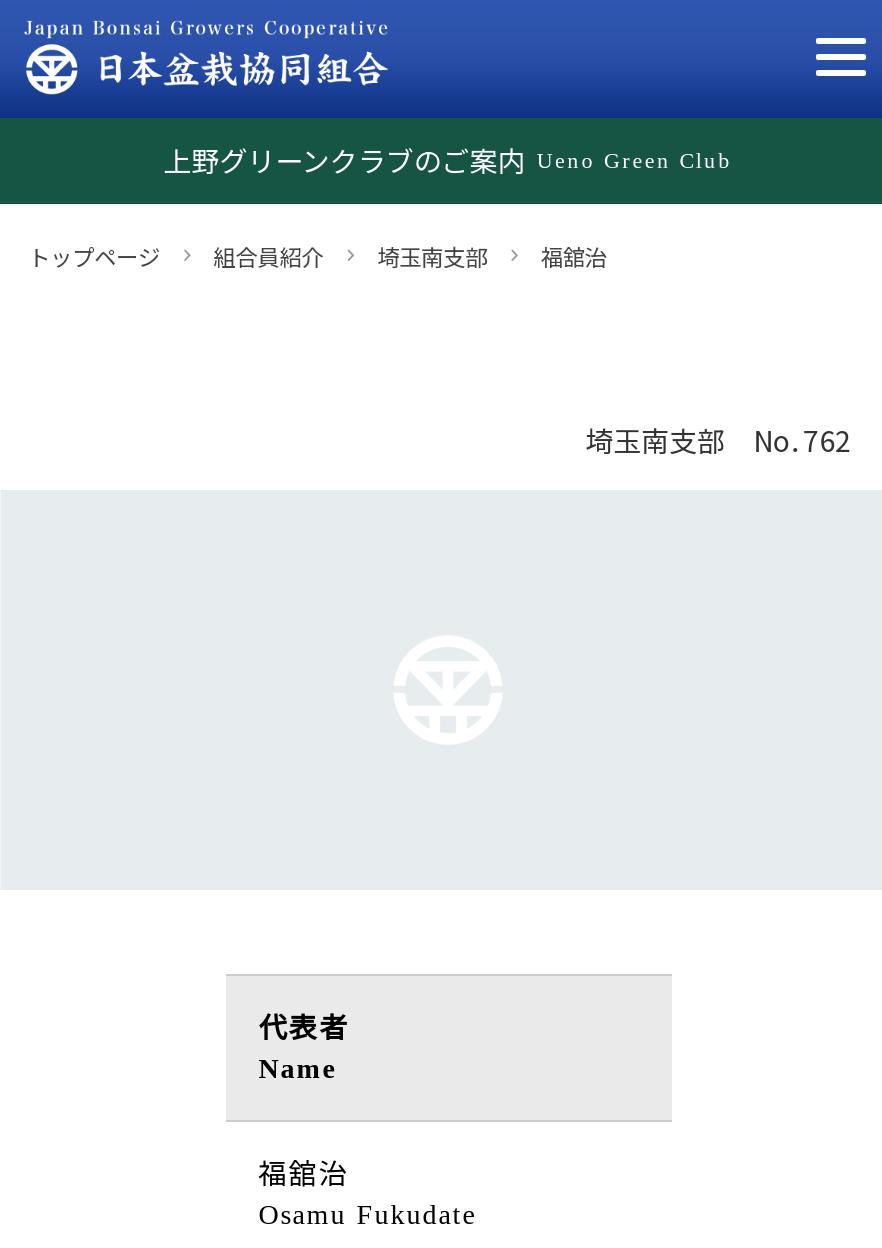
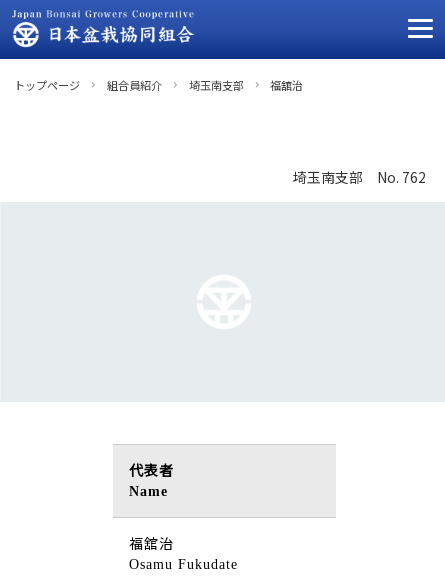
[164,140,732,180] 上野グリーンクラブのご案内 Ueno Green Club -> none

